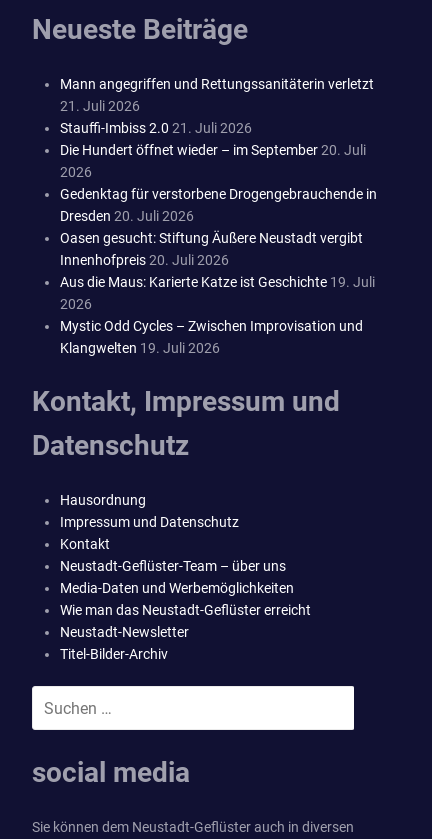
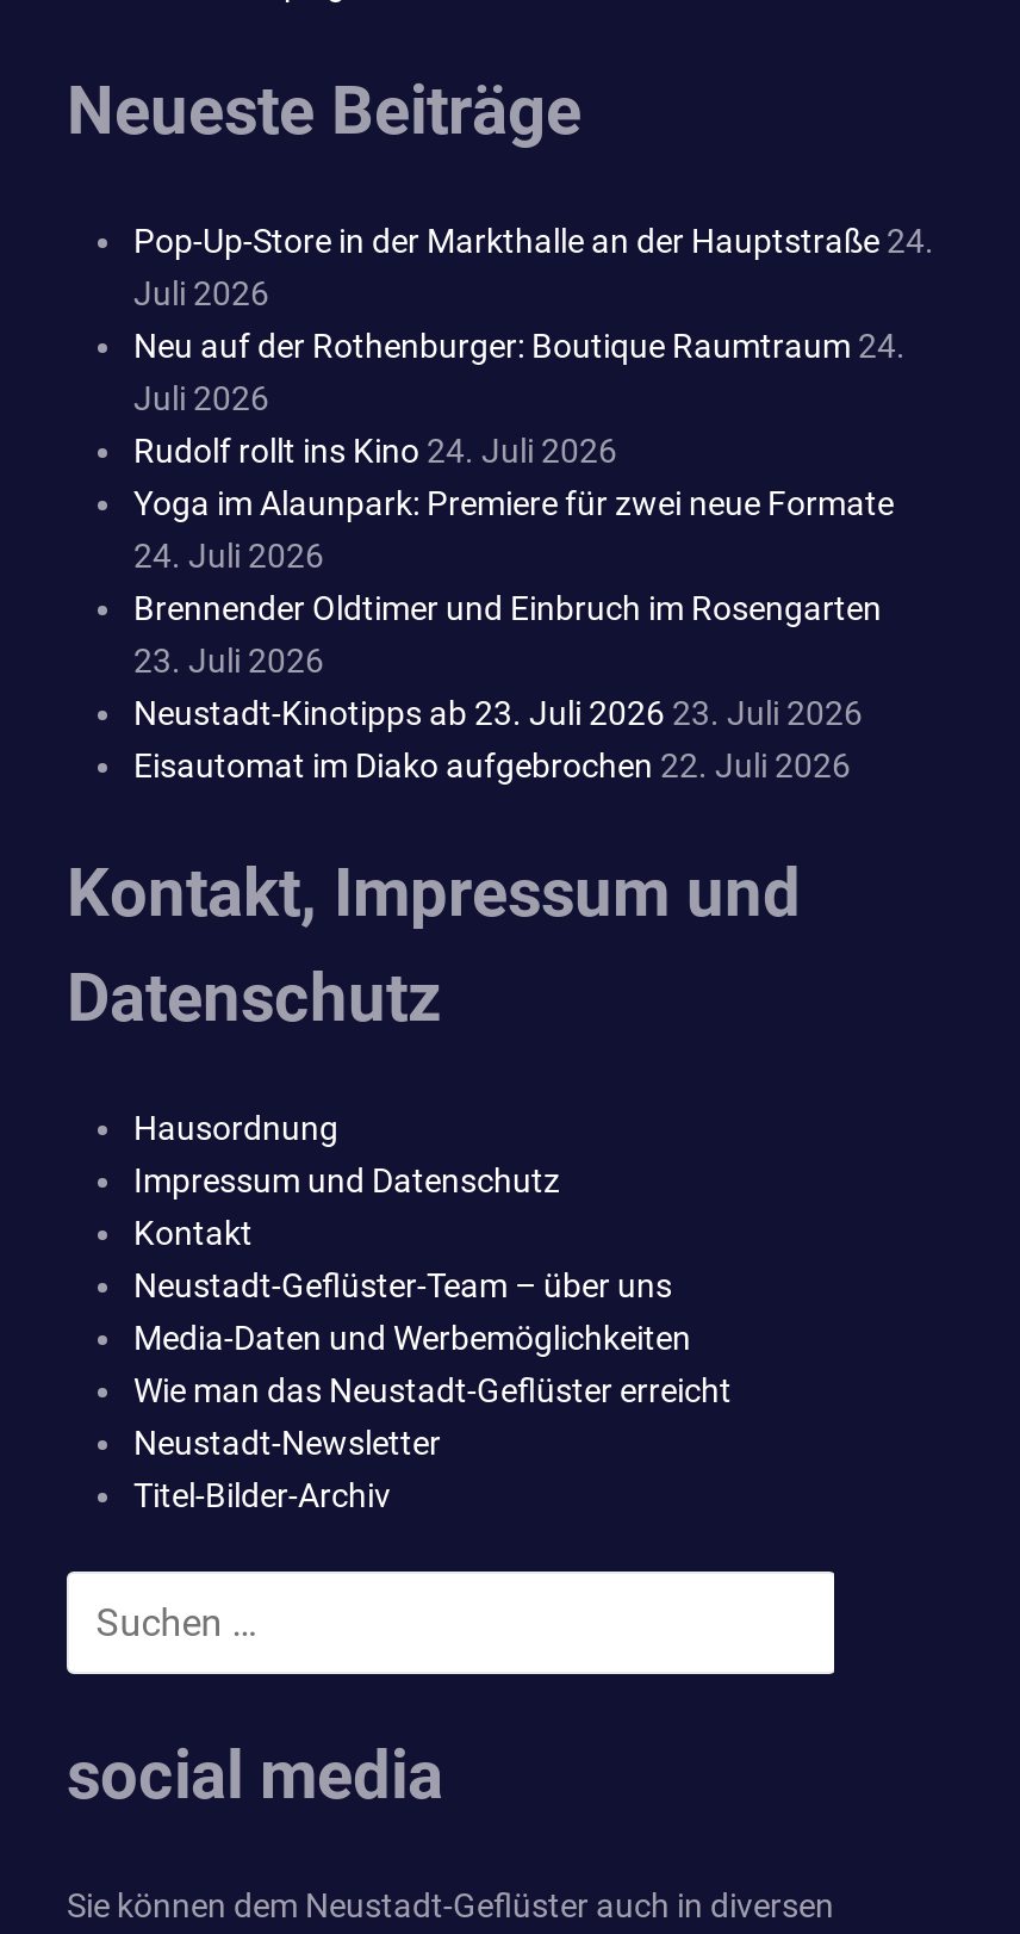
[60,76,377,356] Mann angegriffen und Rettungssanitäterin verletzt | 21. Juli 2026 | Stauffi-Imbiss 2.0 21. Juli 2026 | Die Hundert öffnet wieder – im September 20. Juli | 2026 | Gedenktag für verstorbene Drogengebrauchende in | Dresden 20. Juli 2026 | Oasen gesucht: Stiftung Äußere Neustadt vergibt | Innenhofpreis 20. Juli 2026 | Aus die Maus: Karierte Katze ist Geschichte 19. Juli | 2026 | Mystic Odd Cycles – Zwischen Improvisation und | Klangwelten 19. Juli 2026 -> [133,220,934,783] Pop-Up-Store in der Markthalle an der Hauptstraße 24. | Juli 2026 | Neu auf der Rothenburger: Boutique Raumtraum 24. | Juli 2026 | Rudolf rollt ins Kino 24. Juli 2026 | Yoga im Alaunpark: Premiere für zwei neue Formate | 24. Juli 2026 | Brennender Oldtimer und Einbruch im Rosengarten | 23. Juli 2026 | Neustadt-Kinotipps ab 23. Juli 2026 23. Juli 2026 | Eisautomat im Diako aufgebrochen 22. Juli 2026

